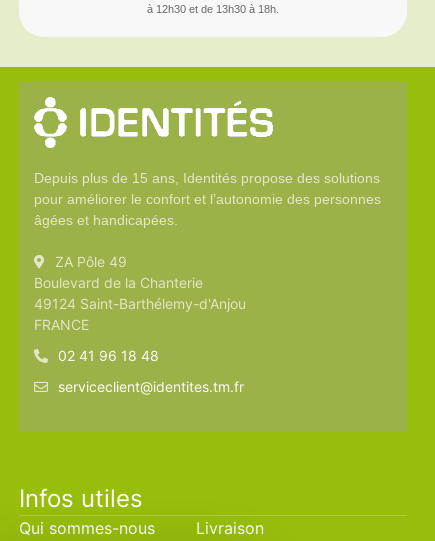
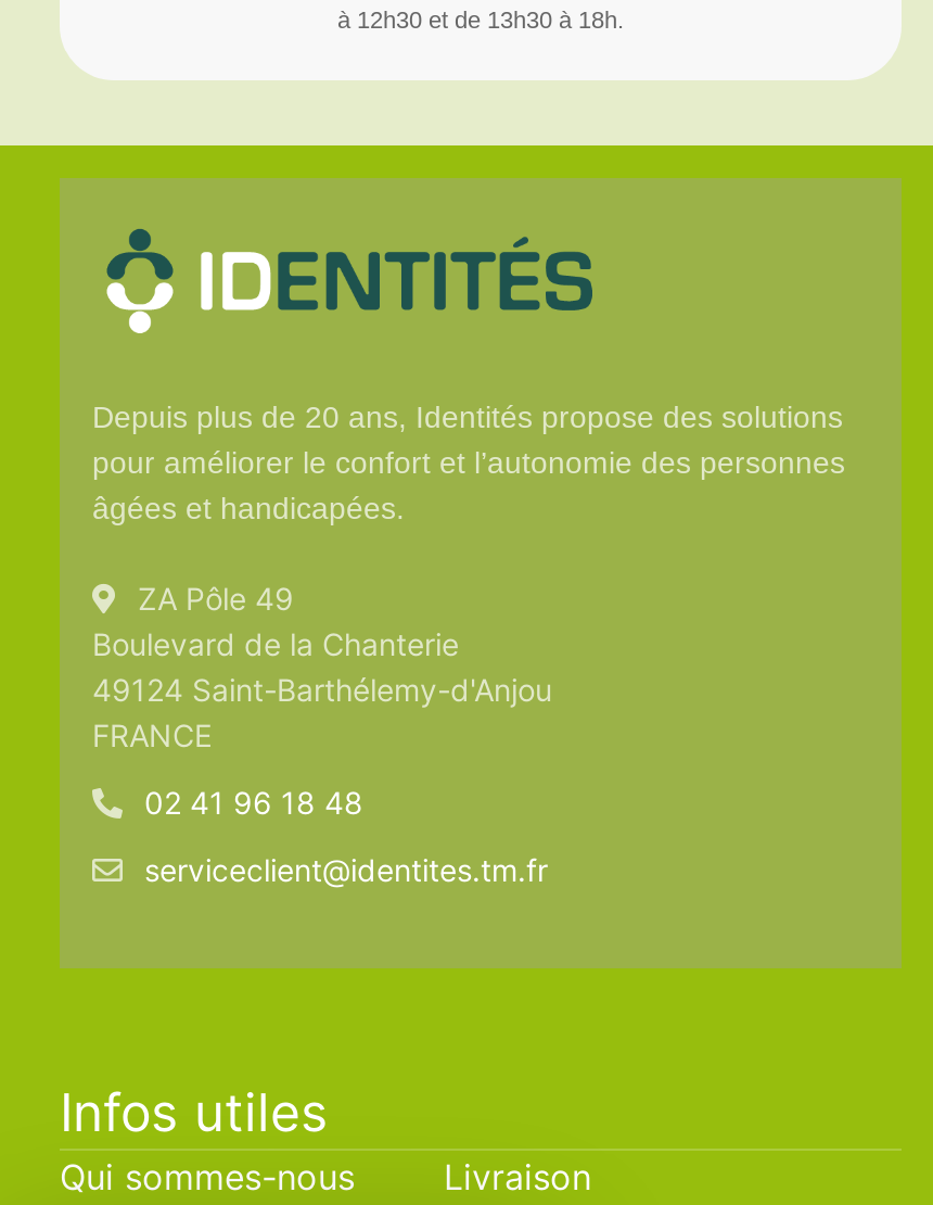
[33,96,380,186] [image] | Depuis plus de 15 ans, Identités propose des solutions -> [92,228,843,434] [image] | Depuis plus de 20 ans, Identités propose des solutions
[79,100,274,138] [image] -> [192,237,609,313] [image]

